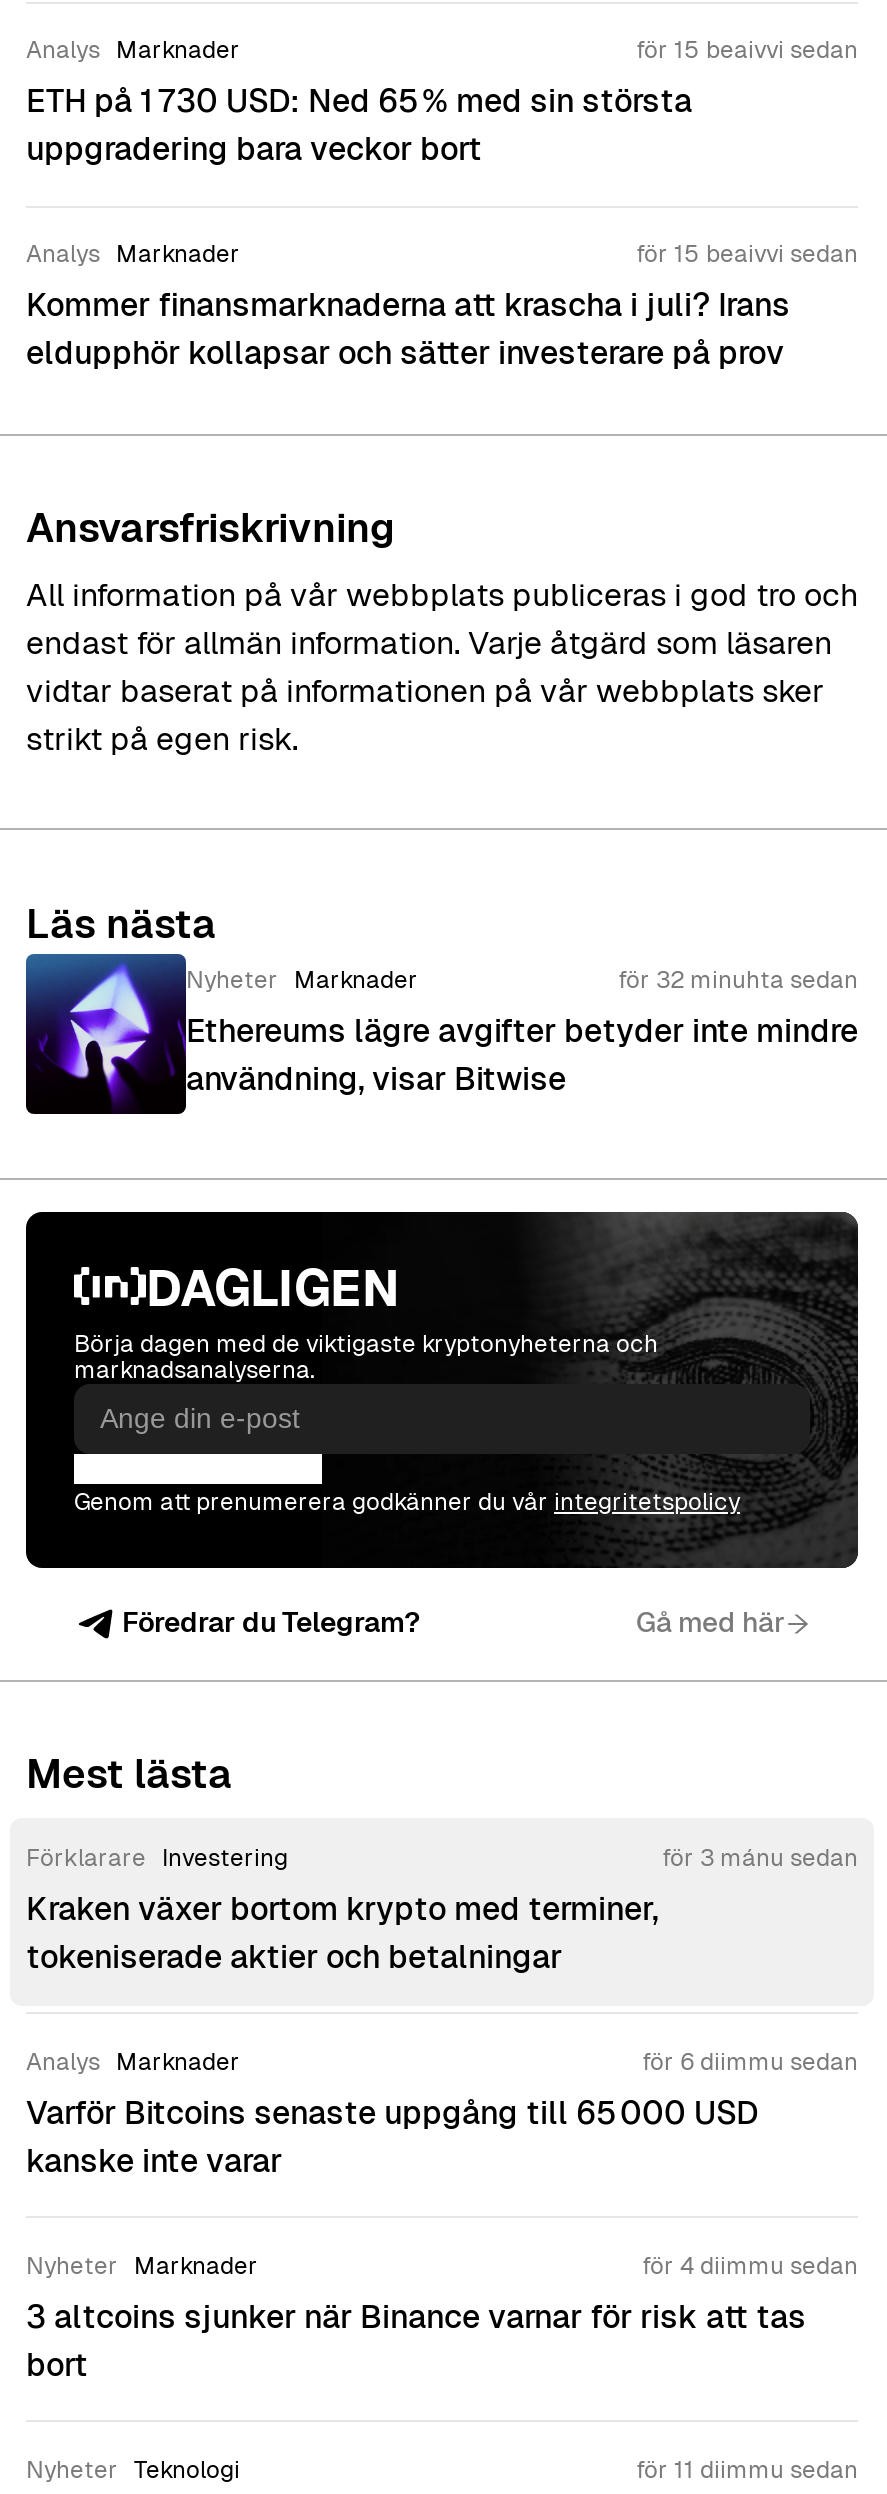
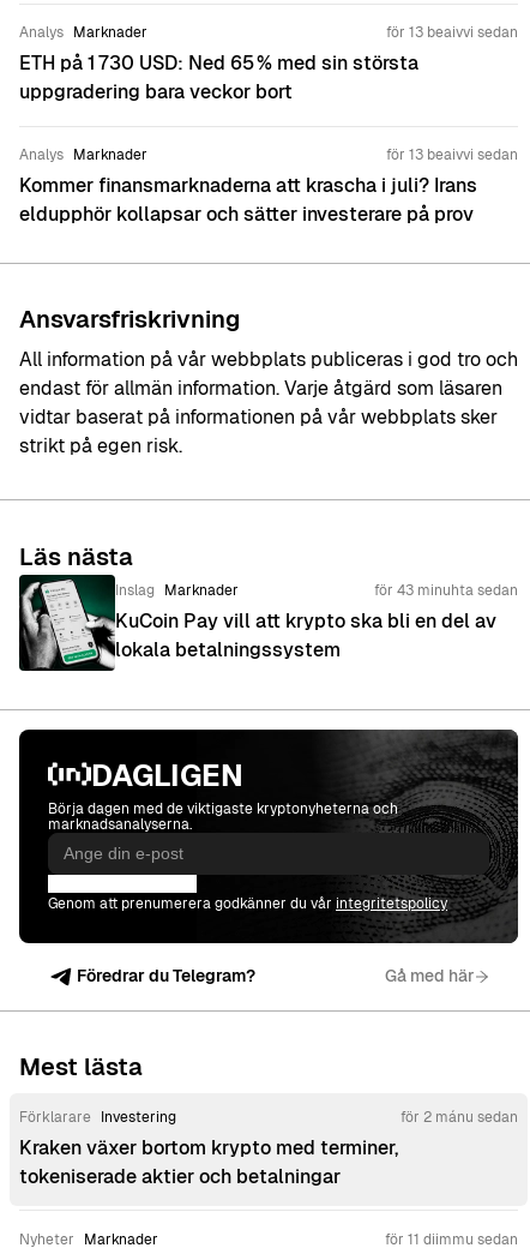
[636,34,858,66] för 15 beaivvi sedan -> [386,23,518,42] för 13 beaivvi sedan
[636,238,858,270] för 15 beaivvi sedan -> [386,145,518,164] för 13 beaivvi sedan
[24,954,858,1112] [image] | Nyheter Marknader | för 32 minuhta sedan | Ethereums lägre avgifter betyder inte mindre | användning, visar Bitwise -> [18,575,518,670] [image] | Inslag Marknader | för 43 minuhta sedan | KuCoin Pay vill att krypto ska bli en del av | lokala betalningssystem
[662,1842,858,1874] för 3 mánu sedan -> [400,1107,518,1127] för 2 mánu sedan
[26,2046,858,2182] Analys Marknader | för 6 diimmu sedan | Varför Bitcoins senaste uppgång till 65 000 USD | kanske inte varar -> none
[26,2250,858,2486] för 4 diimmu sedan | 3 altcoins sjunker när Binance varnar för risk att tas | bort | Nyheter Teknologi -> none

